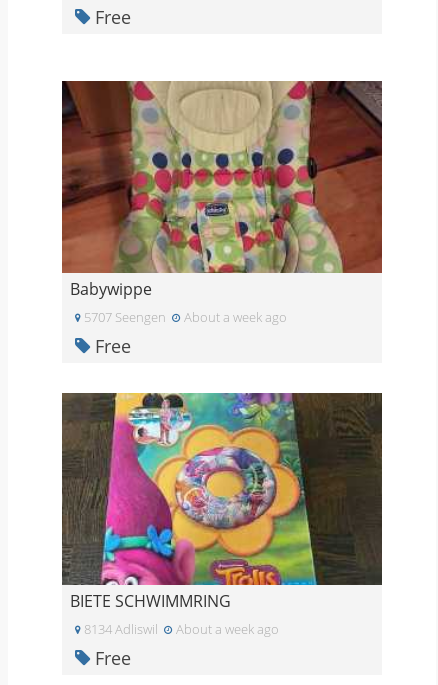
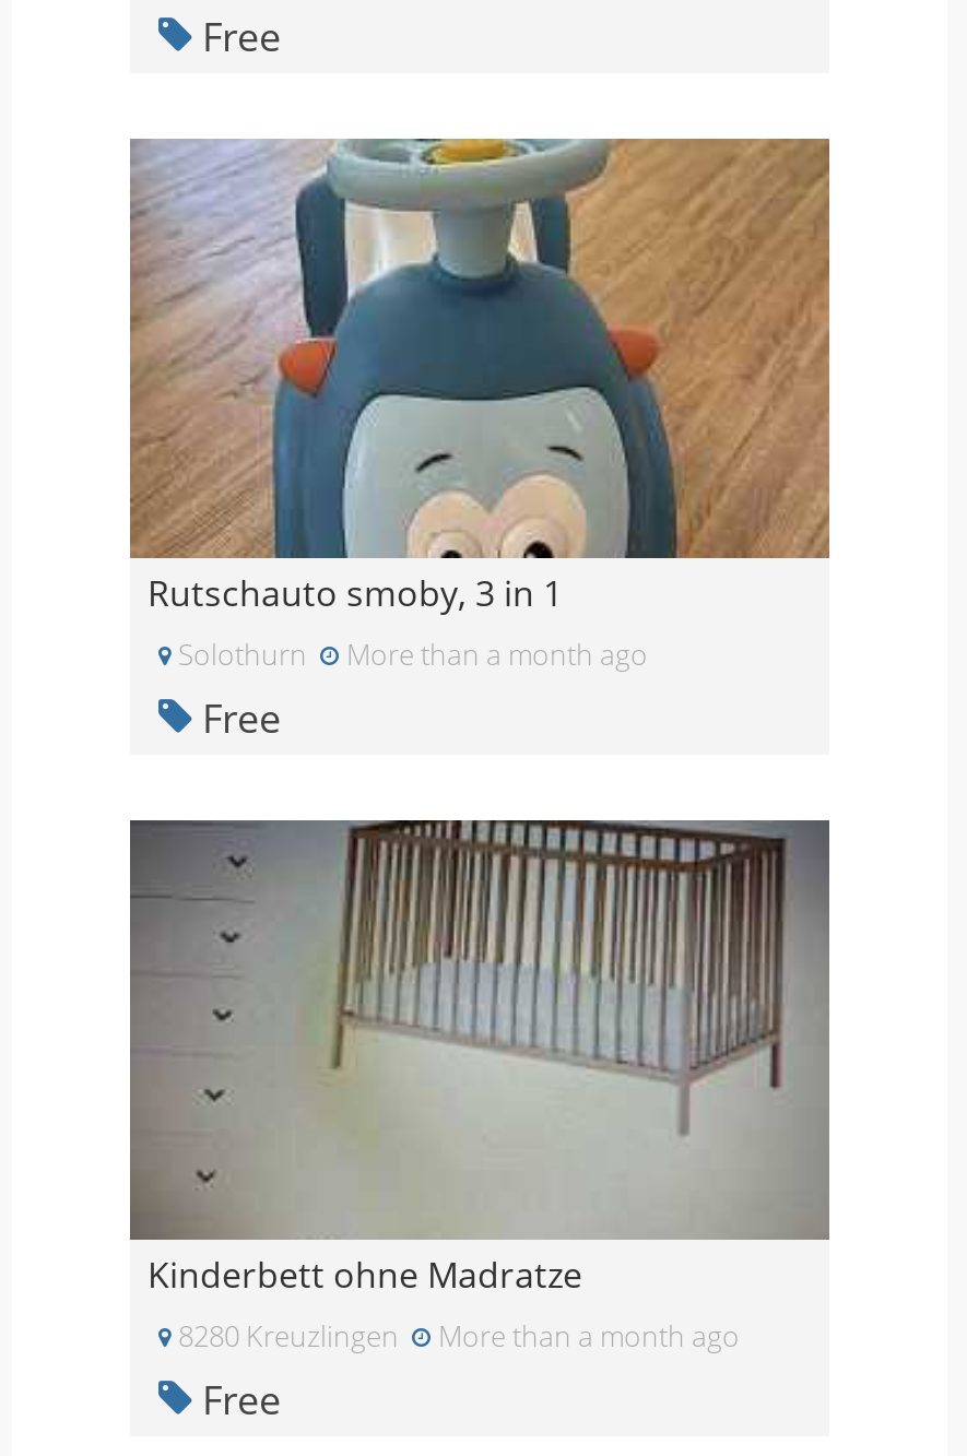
[61,80,383,326] [image] | Babywippe | 5707 Seengen | About a week ago -> [128,137,832,673] [image] | Rutschauto smoby, 3 in 1 | Solothurn | More than a month ago
[62,392,383,638] [image] | BIETE SCHWIMMRING | 8134 Adliswil | About a week ago -> [130,818,832,1355] [image] | Kinderbett ohne Madratze | 8280 Kreuzlingen | More than a month ago

